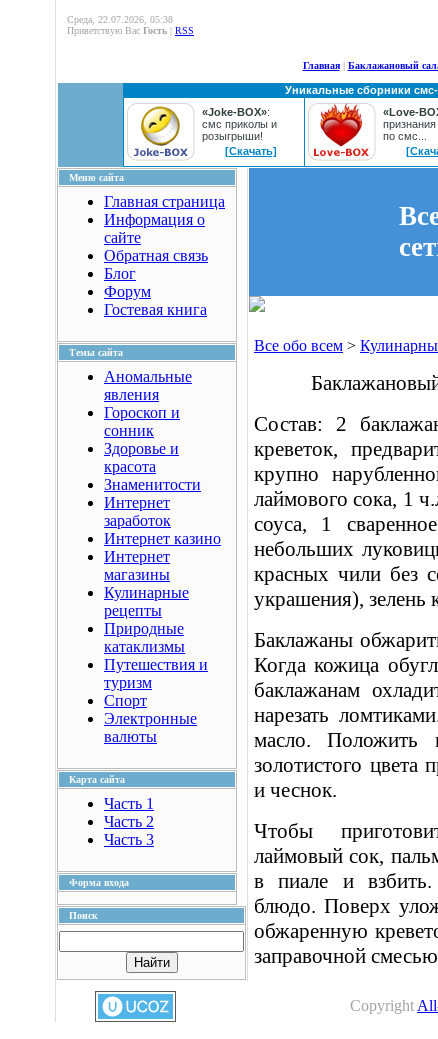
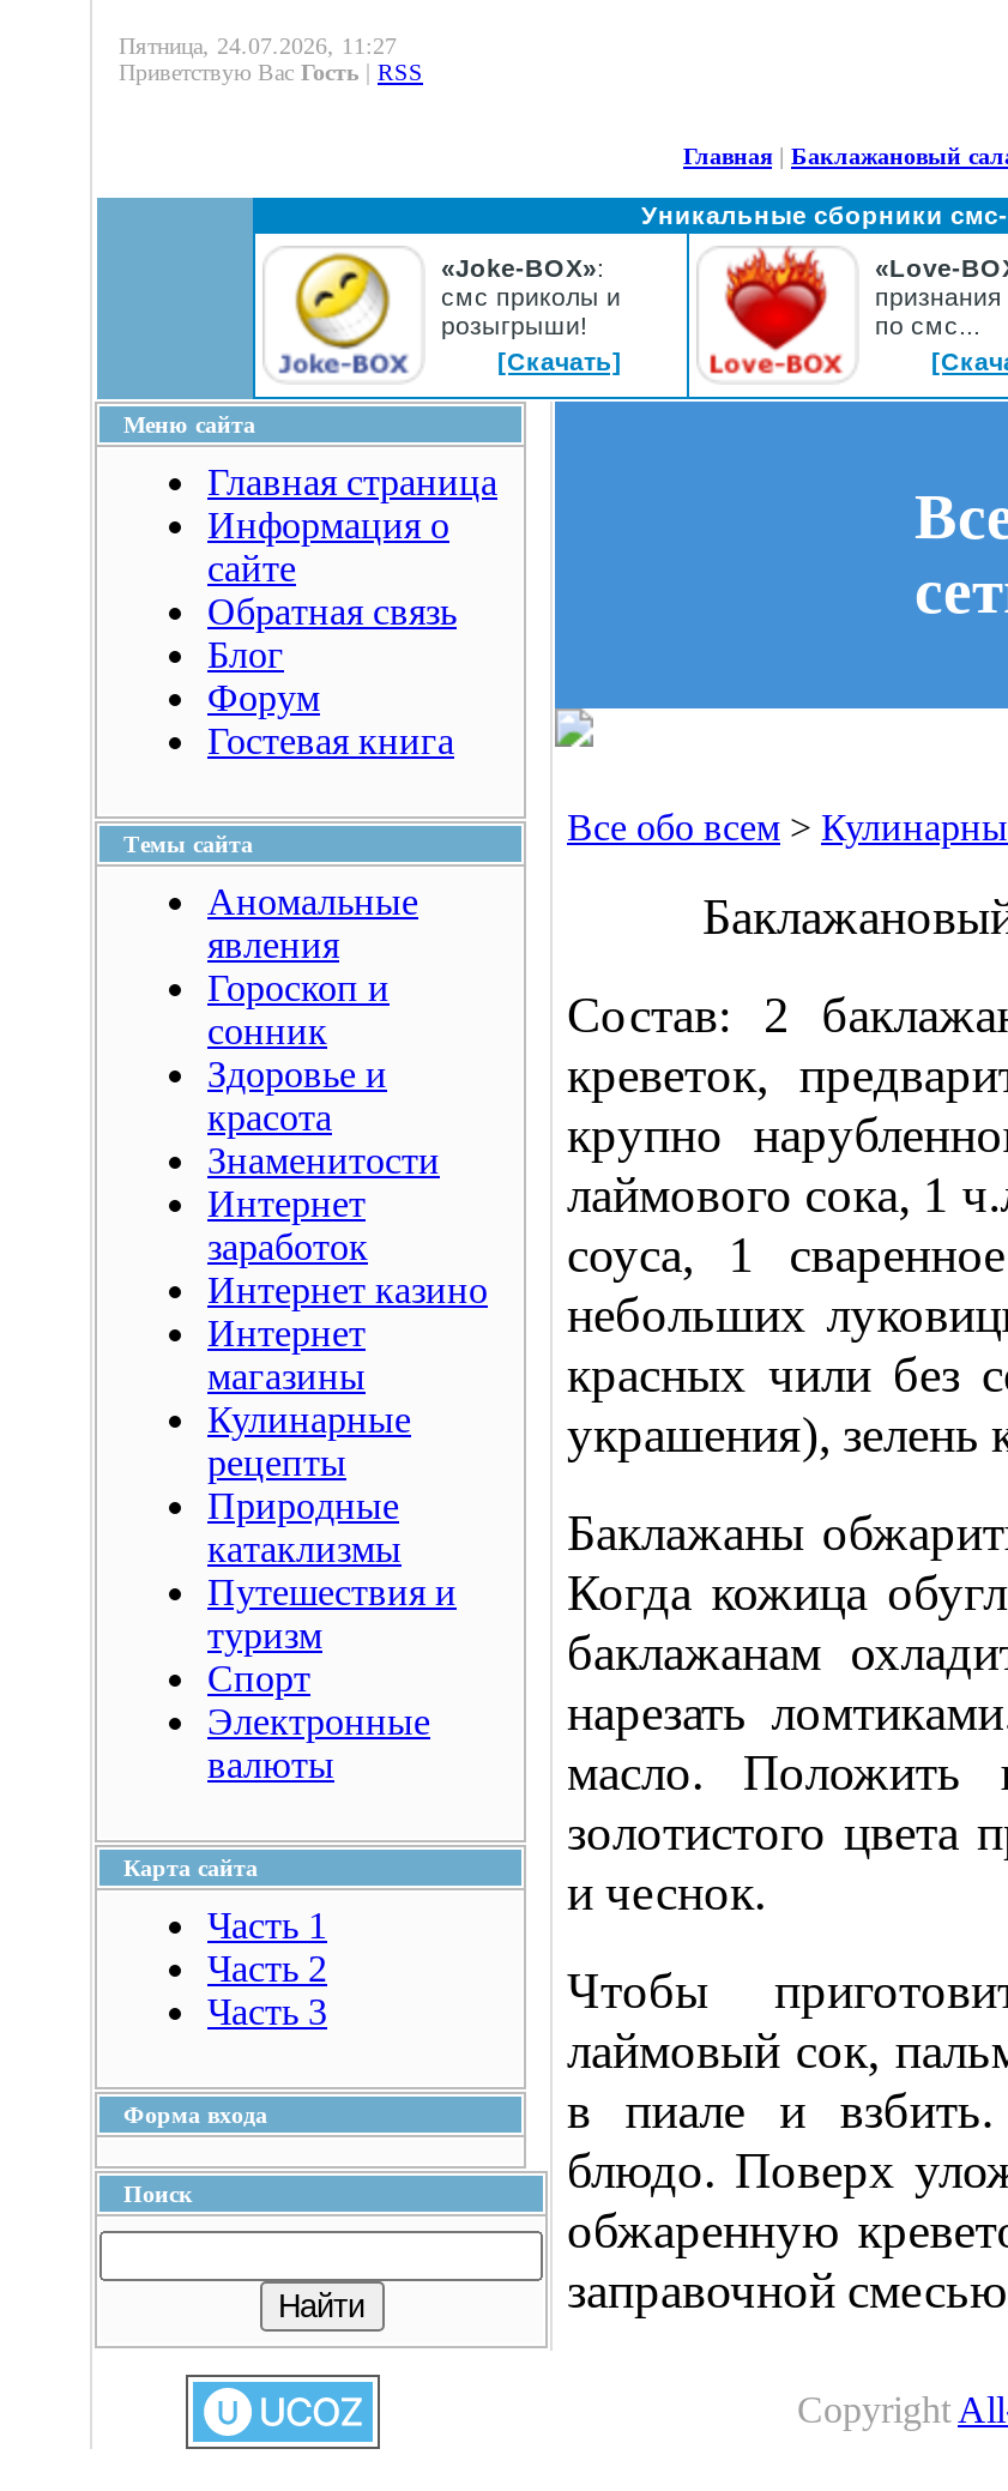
[67,14,173,25] Среда, 22.07.2026, 05:38 -> [119,32,397,59] Пятница, 24.07.2026, 11:27

